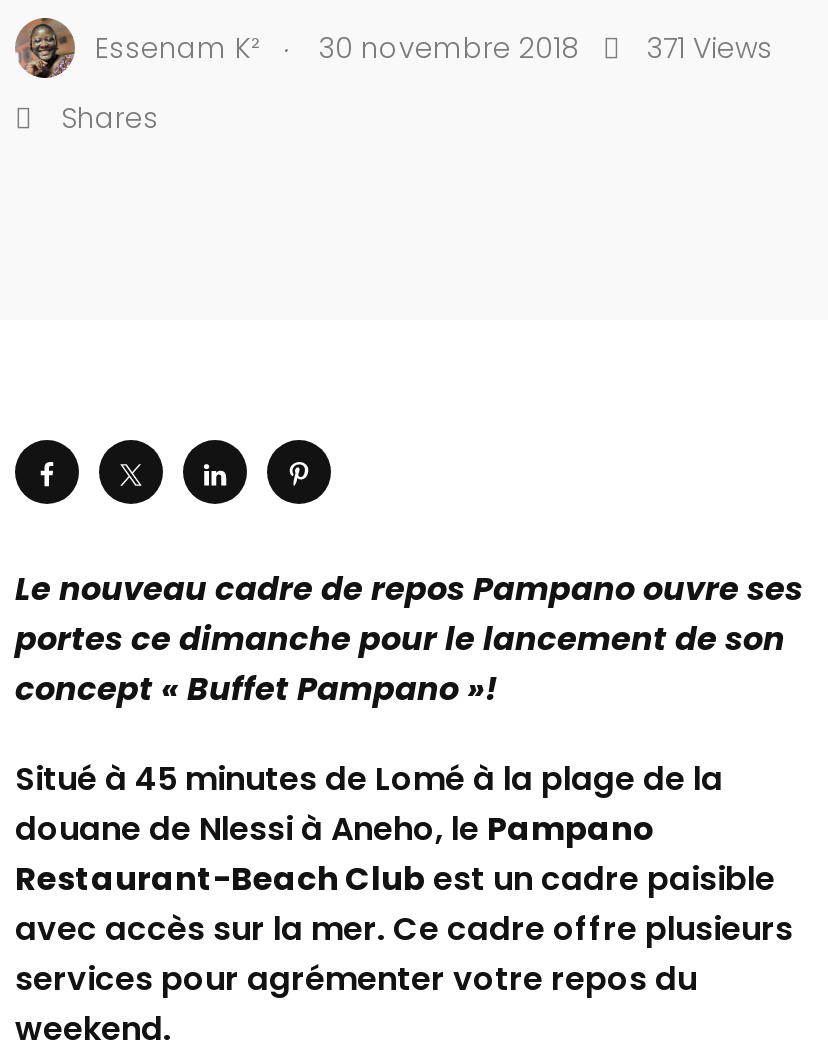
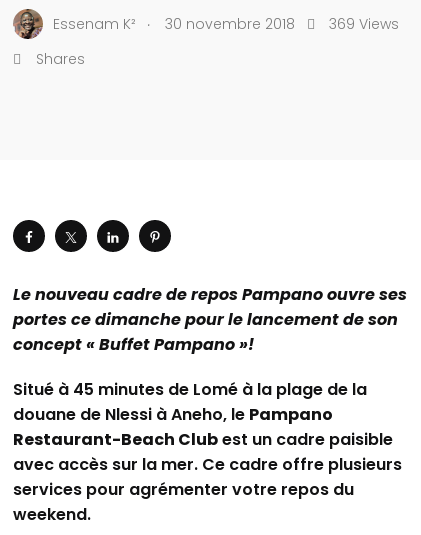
[639,27,773,67] 371 Views -> [325,13,399,33] 369 Views

